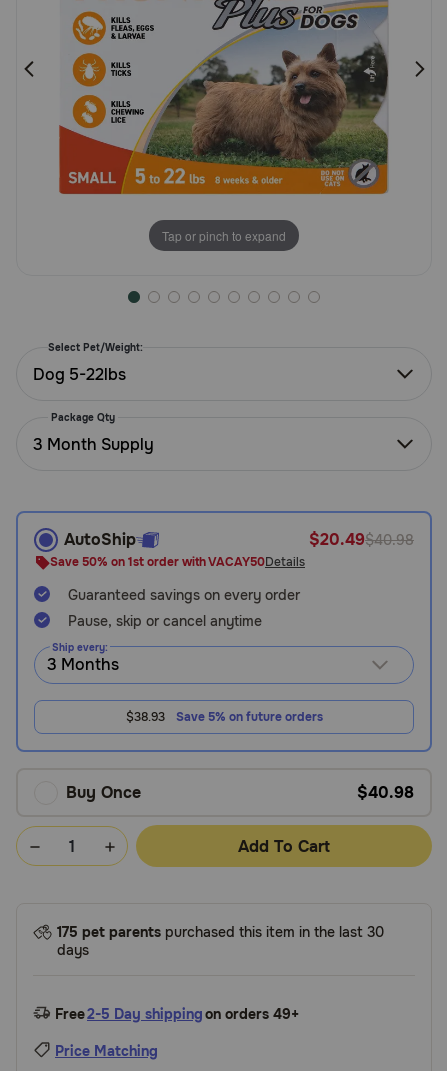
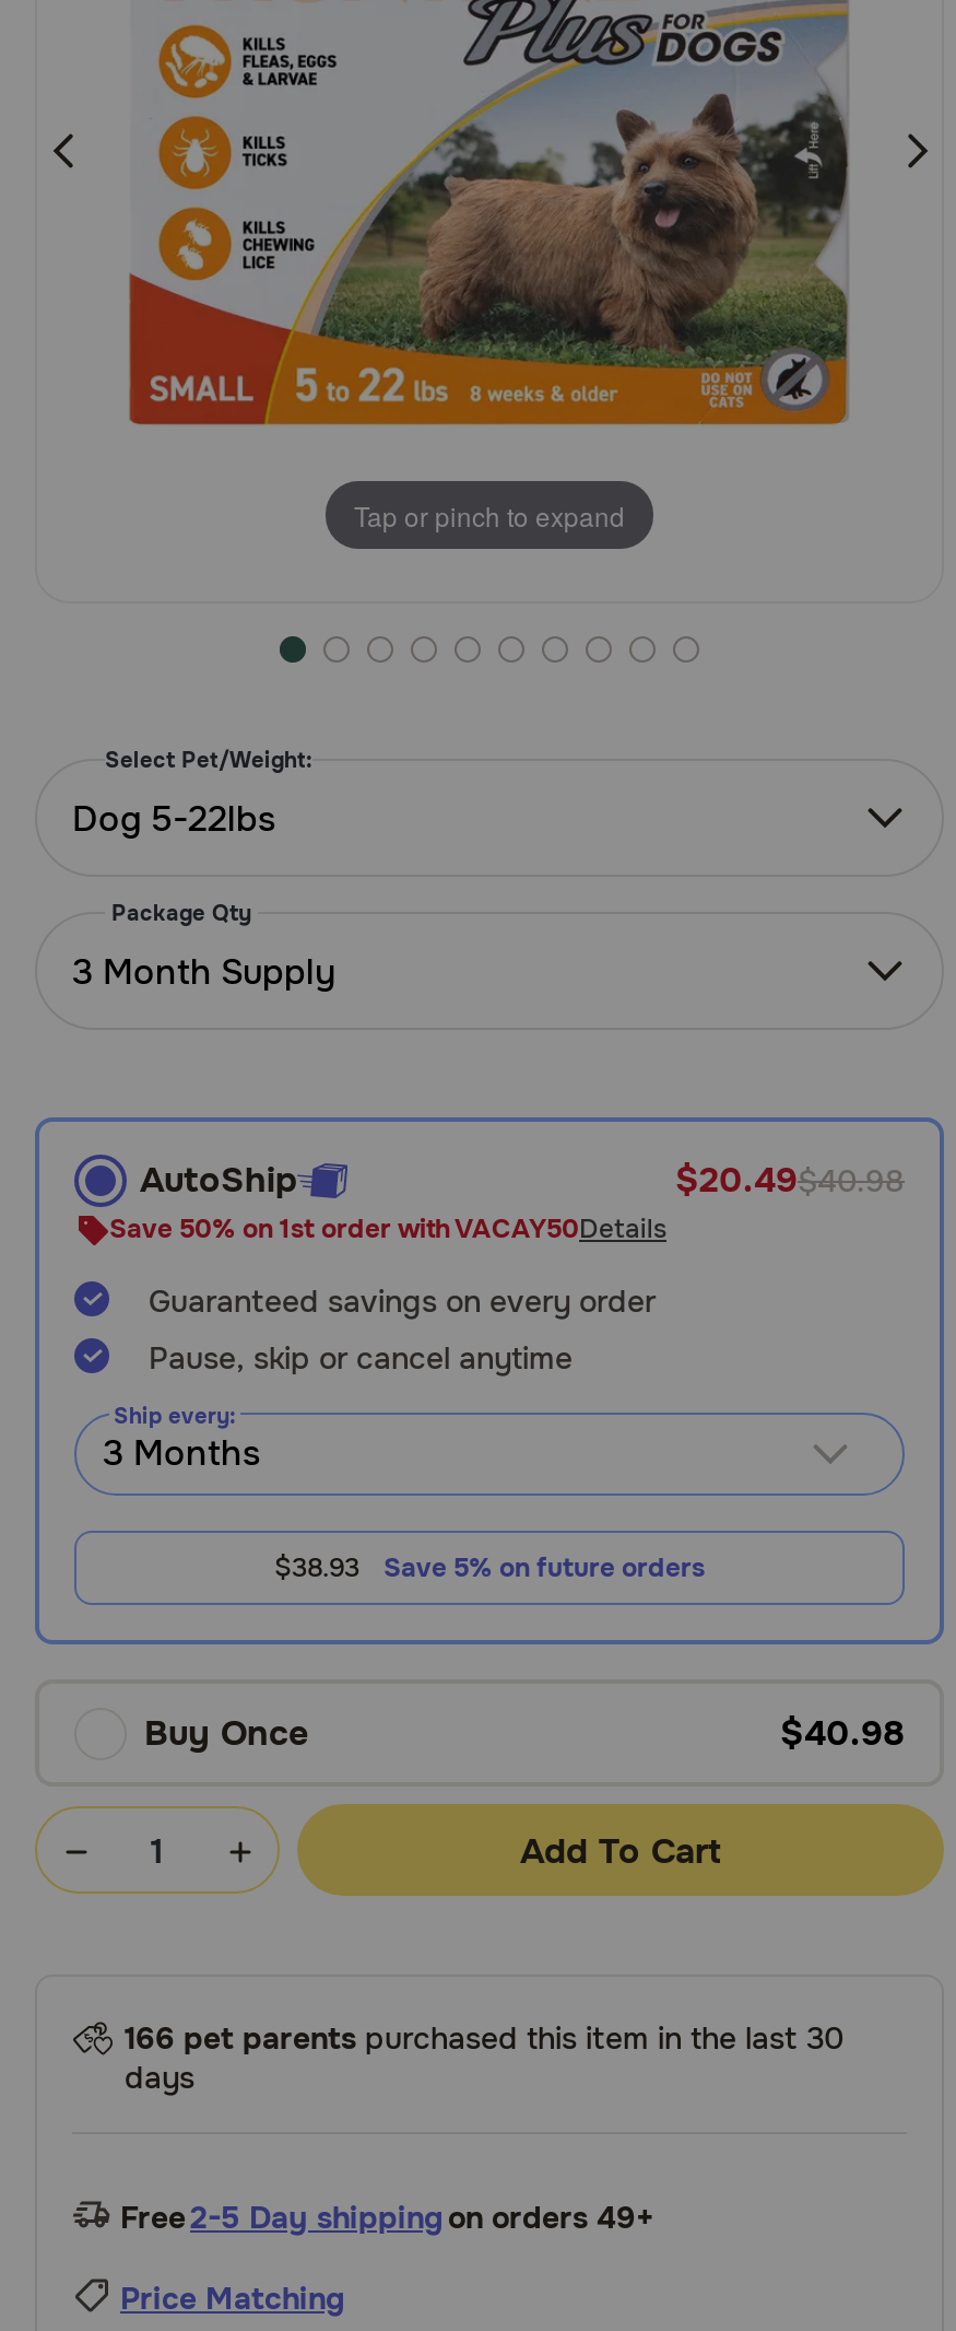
[57,923,384,941] 175 pet parents purchased this item in the last 30 -> [125,2018,843,2058] 166 pet parents purchased this item in the last 30

